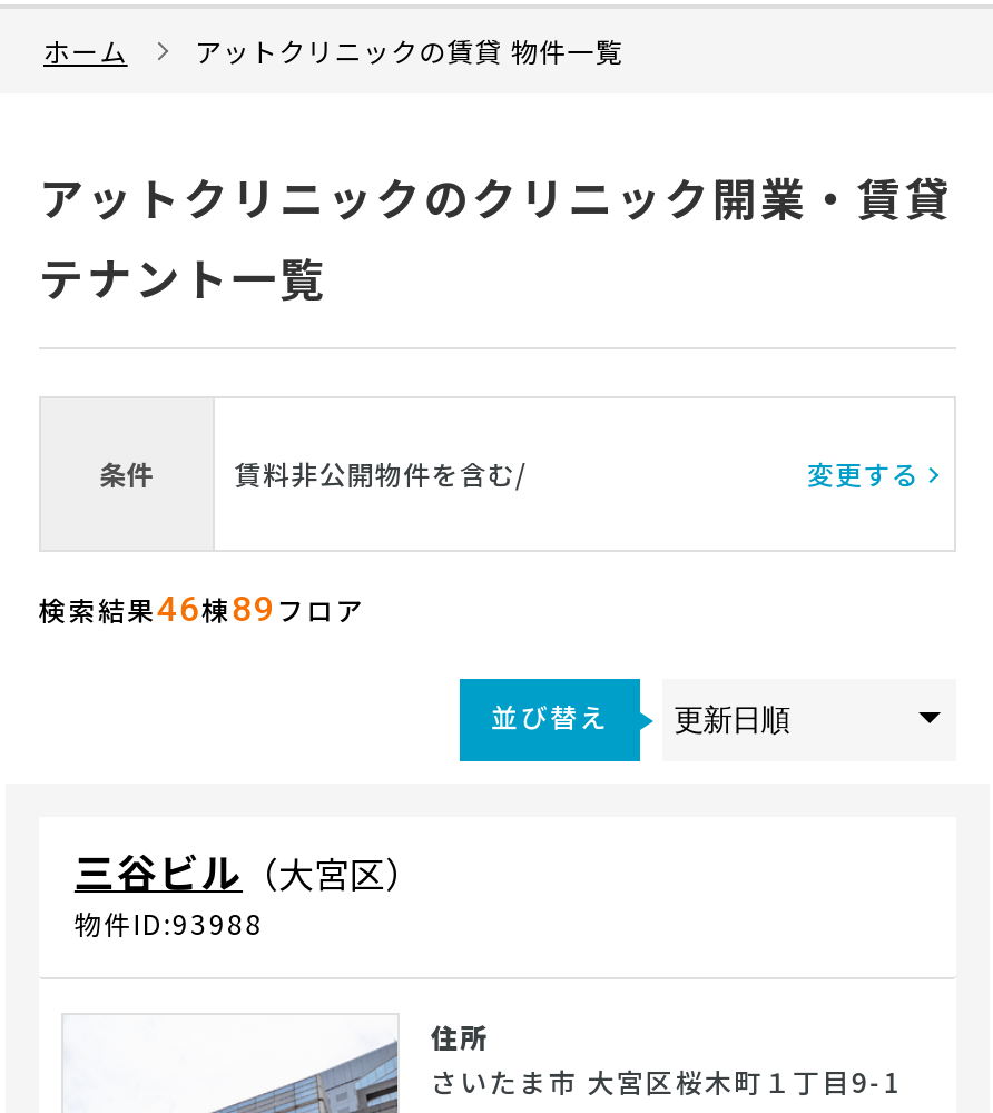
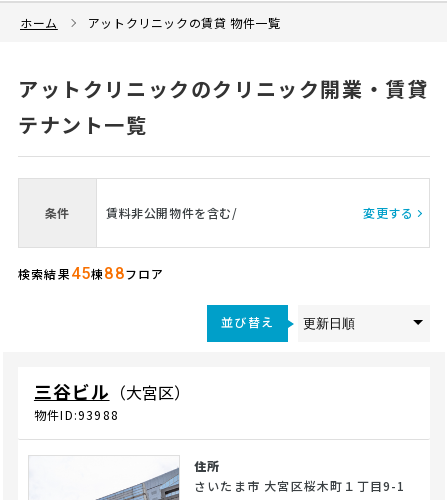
[39,588,365,630] 検索結果46棟89フロア -> [18,264,164,283] 検索結果45棟88フロア

